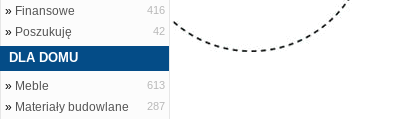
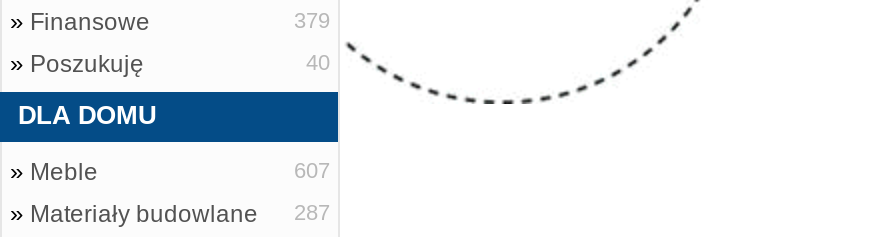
[147,4,165,16] 416 -> [294,8,330,32] 379
[153,25,165,37] 42 -> [306,50,330,74] 40
[147,79,165,91] 613 -> [294,158,330,182] 607

